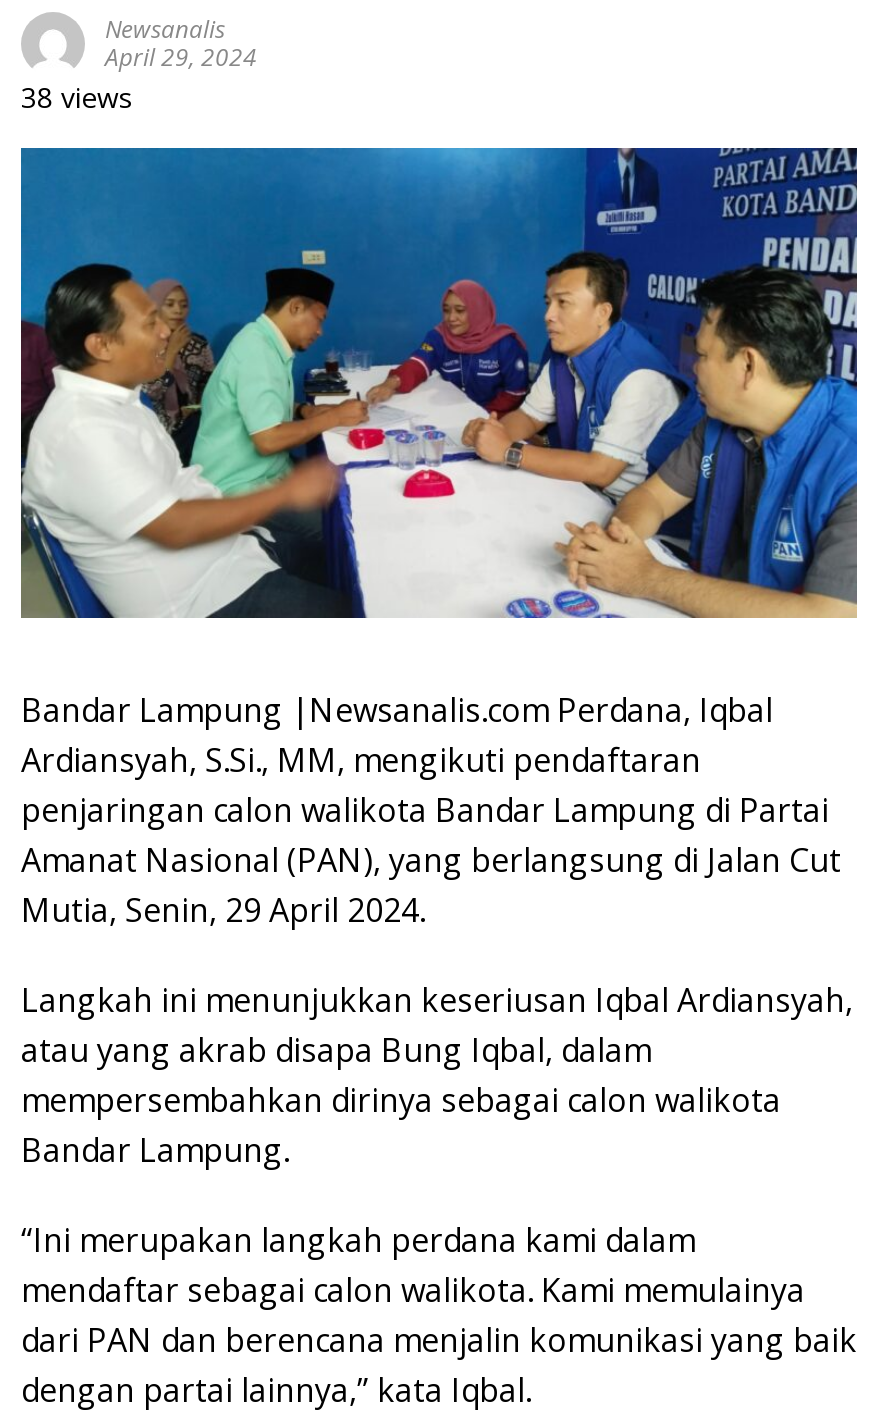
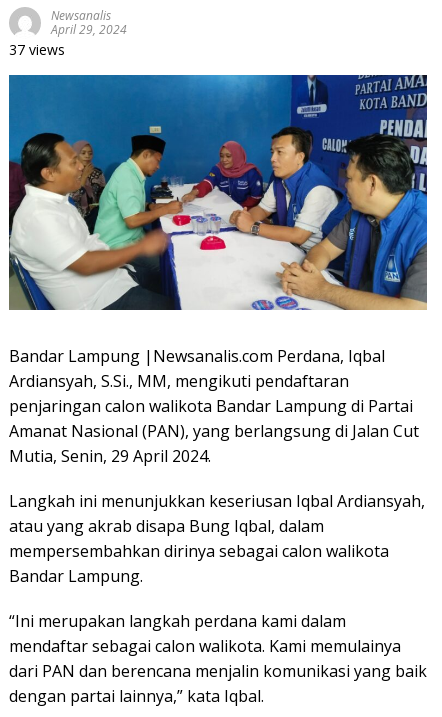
[21,78,133,116] 38 views -> [9,40,65,59] 37 views

